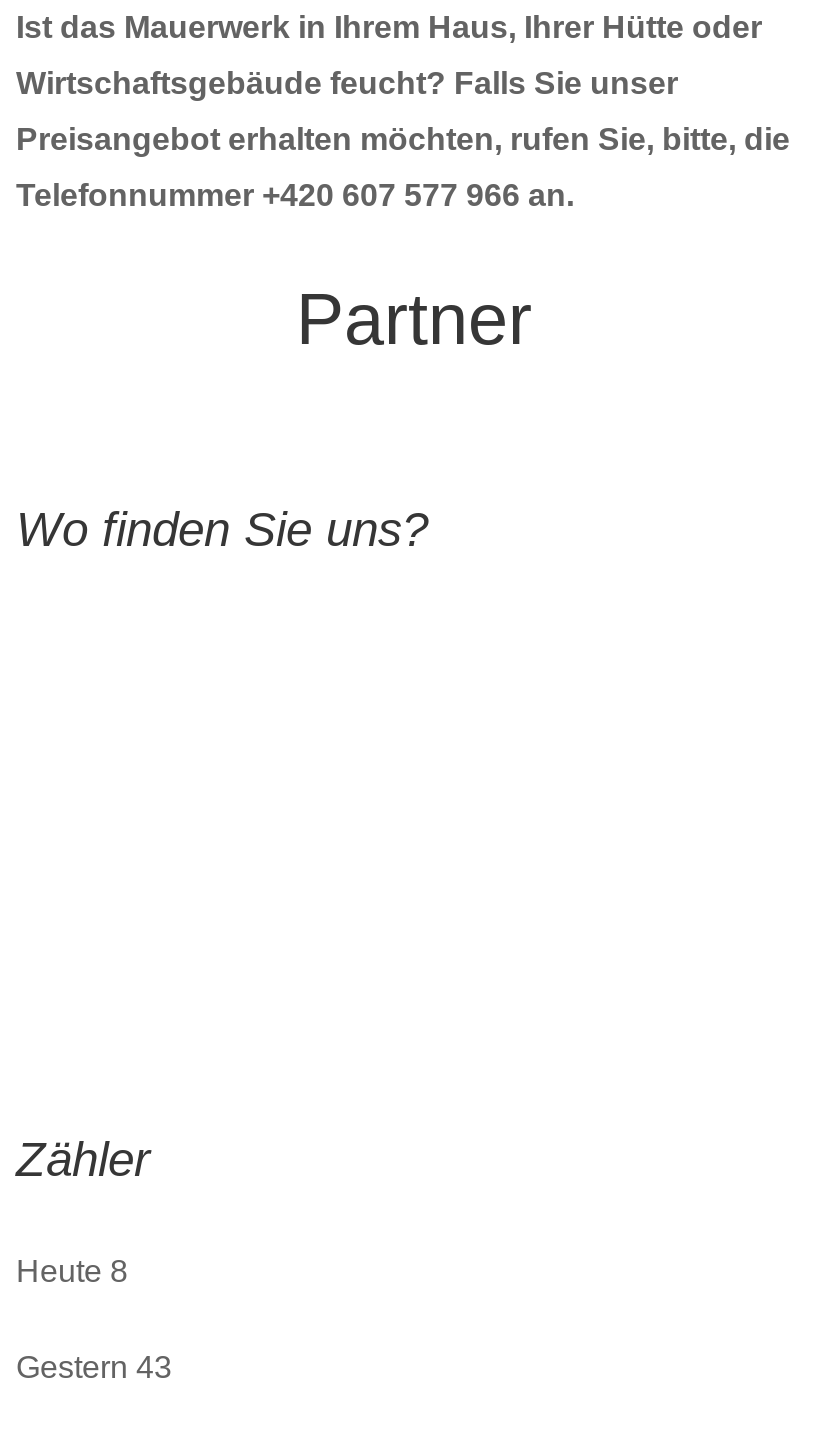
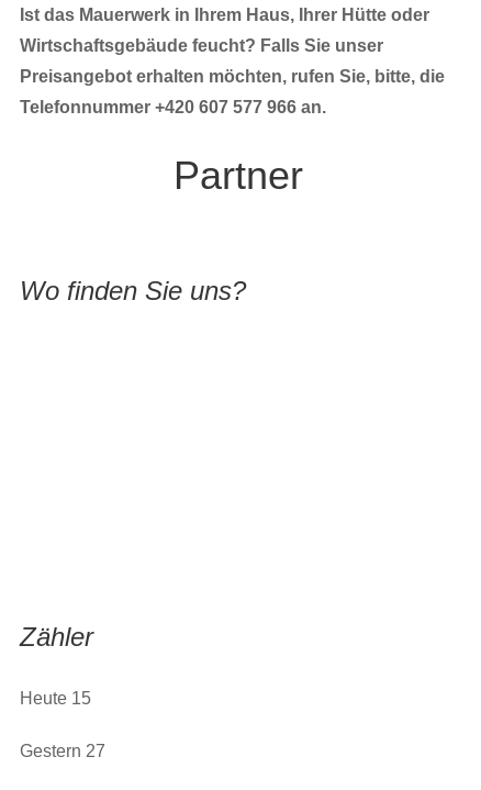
[16,1254,128,1288] Heute 8 -> [20,689,91,707] Heute 15
[16,1350,172,1384] Gestern 43 -> [20,741,105,760] Gestern 27

